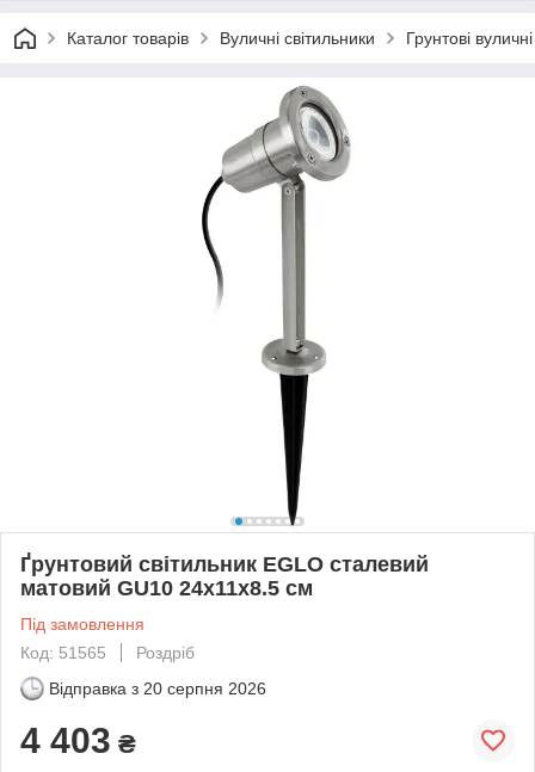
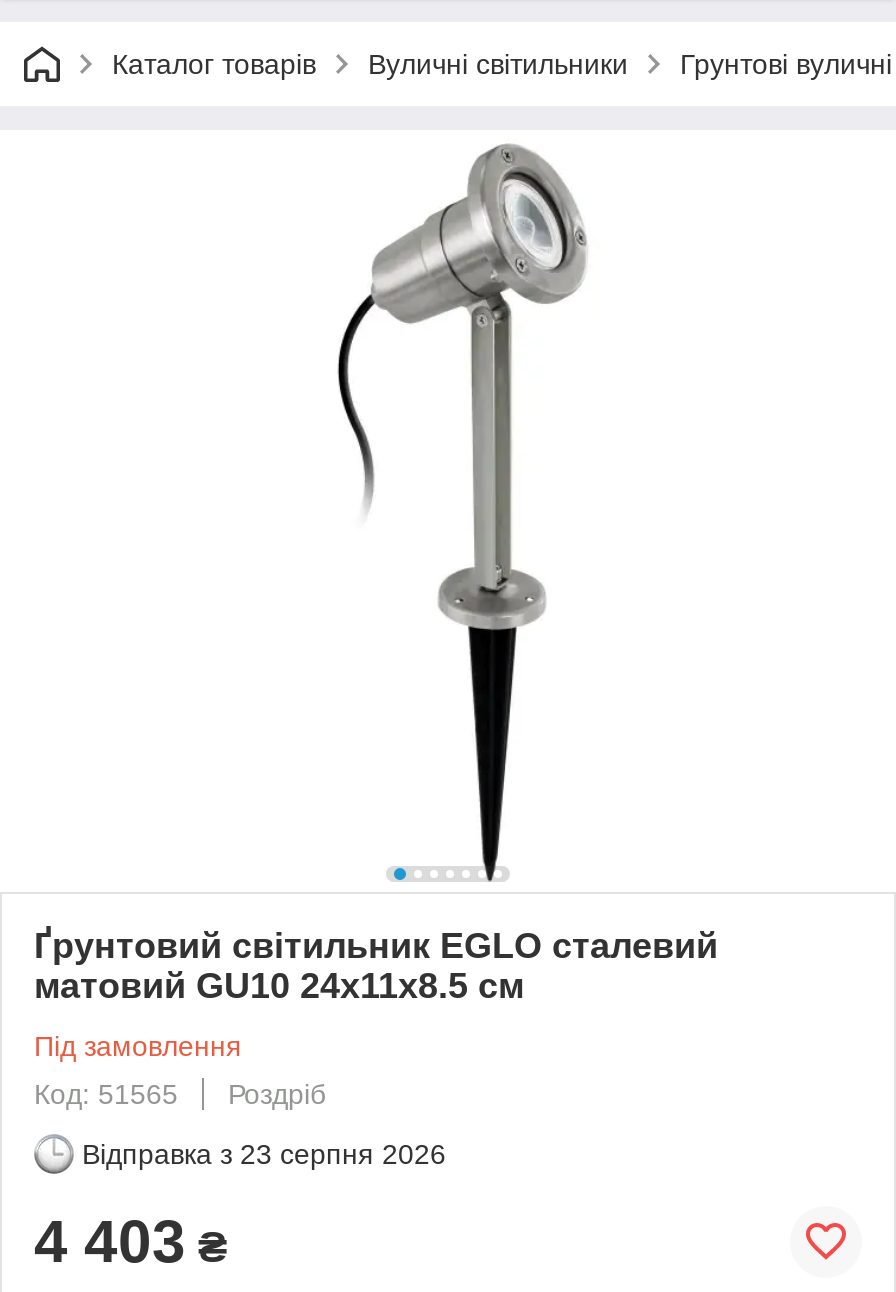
[49,679,266,698] Відправка з 20 серпня 2026 -> [82,1138,446,1170] Відправка з 23 серпня 2026

